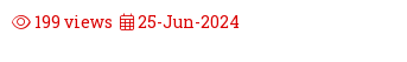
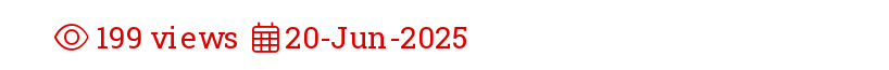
[31,10,240,33] 199 views 25-Jun-2024 -> [89,16,469,57] 199 views 20-Jun-2025

